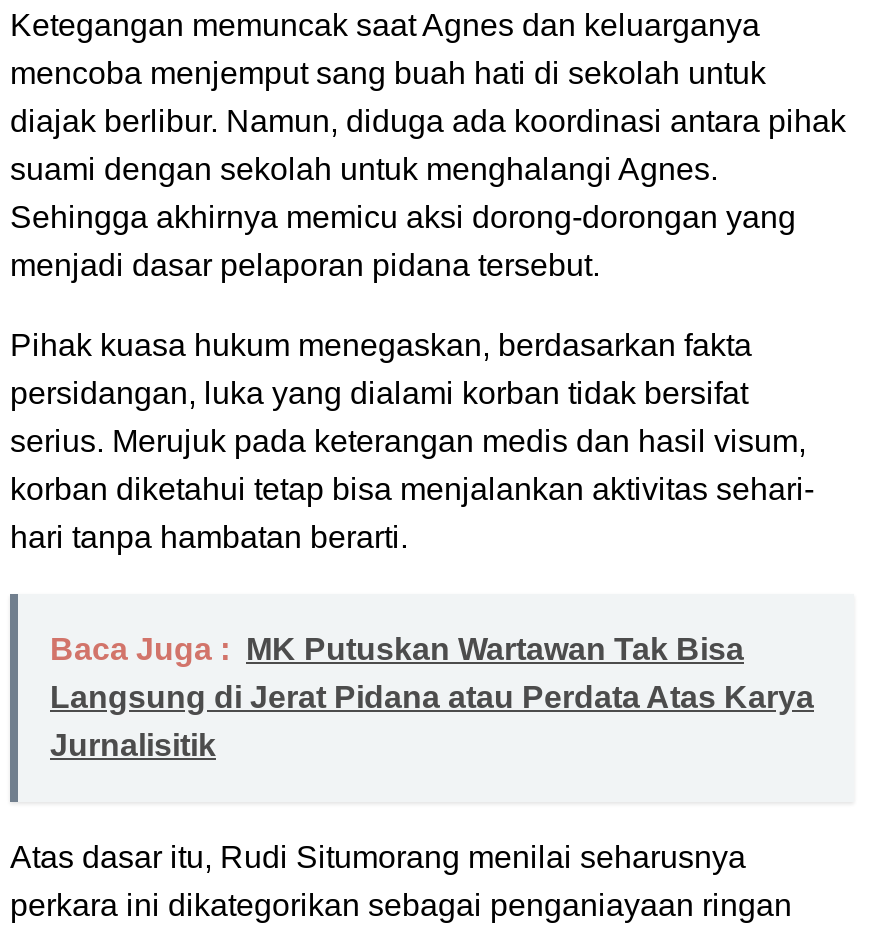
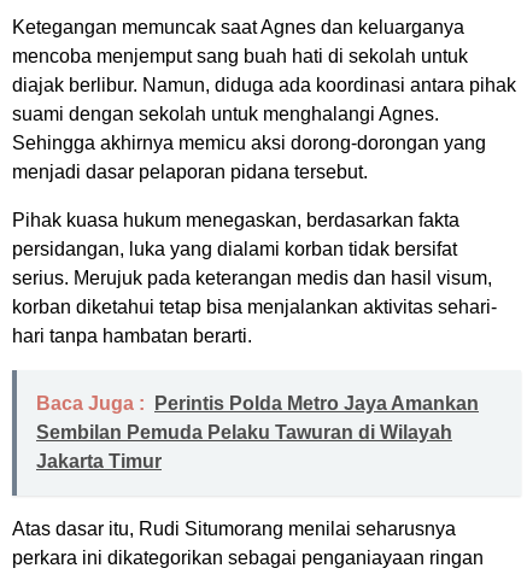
[50,633,814,763] Baca Juga : MK Putuskan Wartawan Tak Bisa | Langsung di Jerat Pidana atau Perdata Atas Karya | Jurnalisitik -> [36,394,479,472] Baca Juga : Perintis Polda Metro Jaya Amankan | Sembilan Pemuda Pelaku Tawuran di Wilayah | Jakarta Timur

